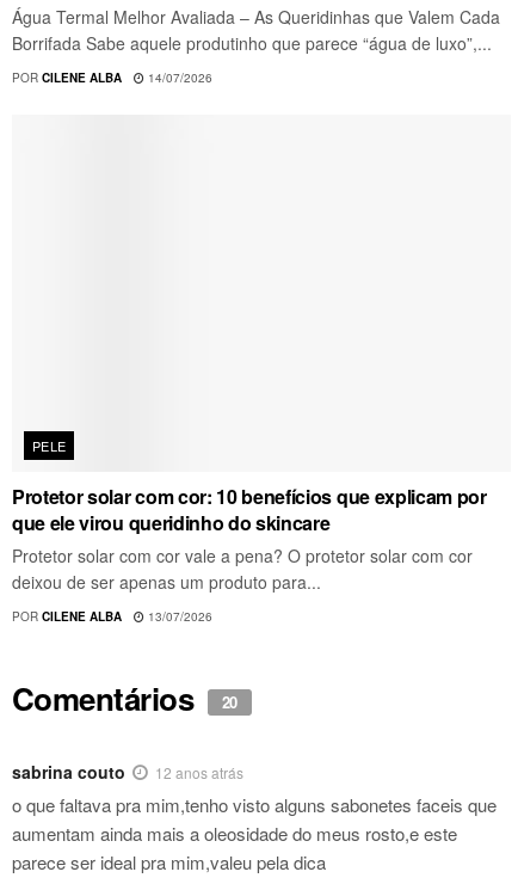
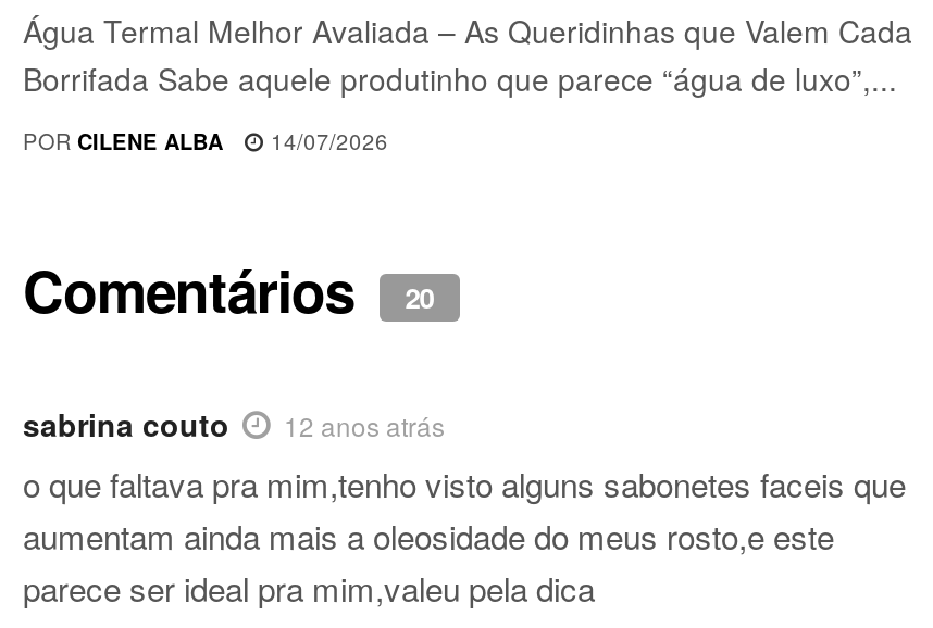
[12,436,487,625] PELE | Protetor solar com cor: 10 benefícios que explicam por | que ele virou queridinho do skincare | Protetor solar com cor vale a pena? O protetor solar com cor | deixou de ser apenas um produto para... | POR CILENE ALBA | 13/07/2026 -> none

